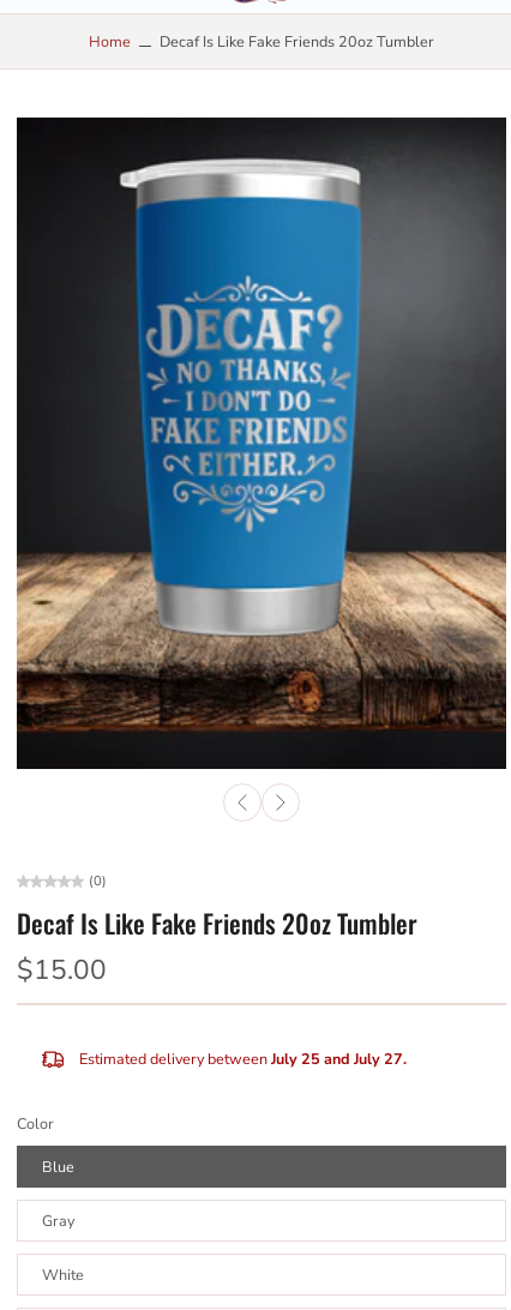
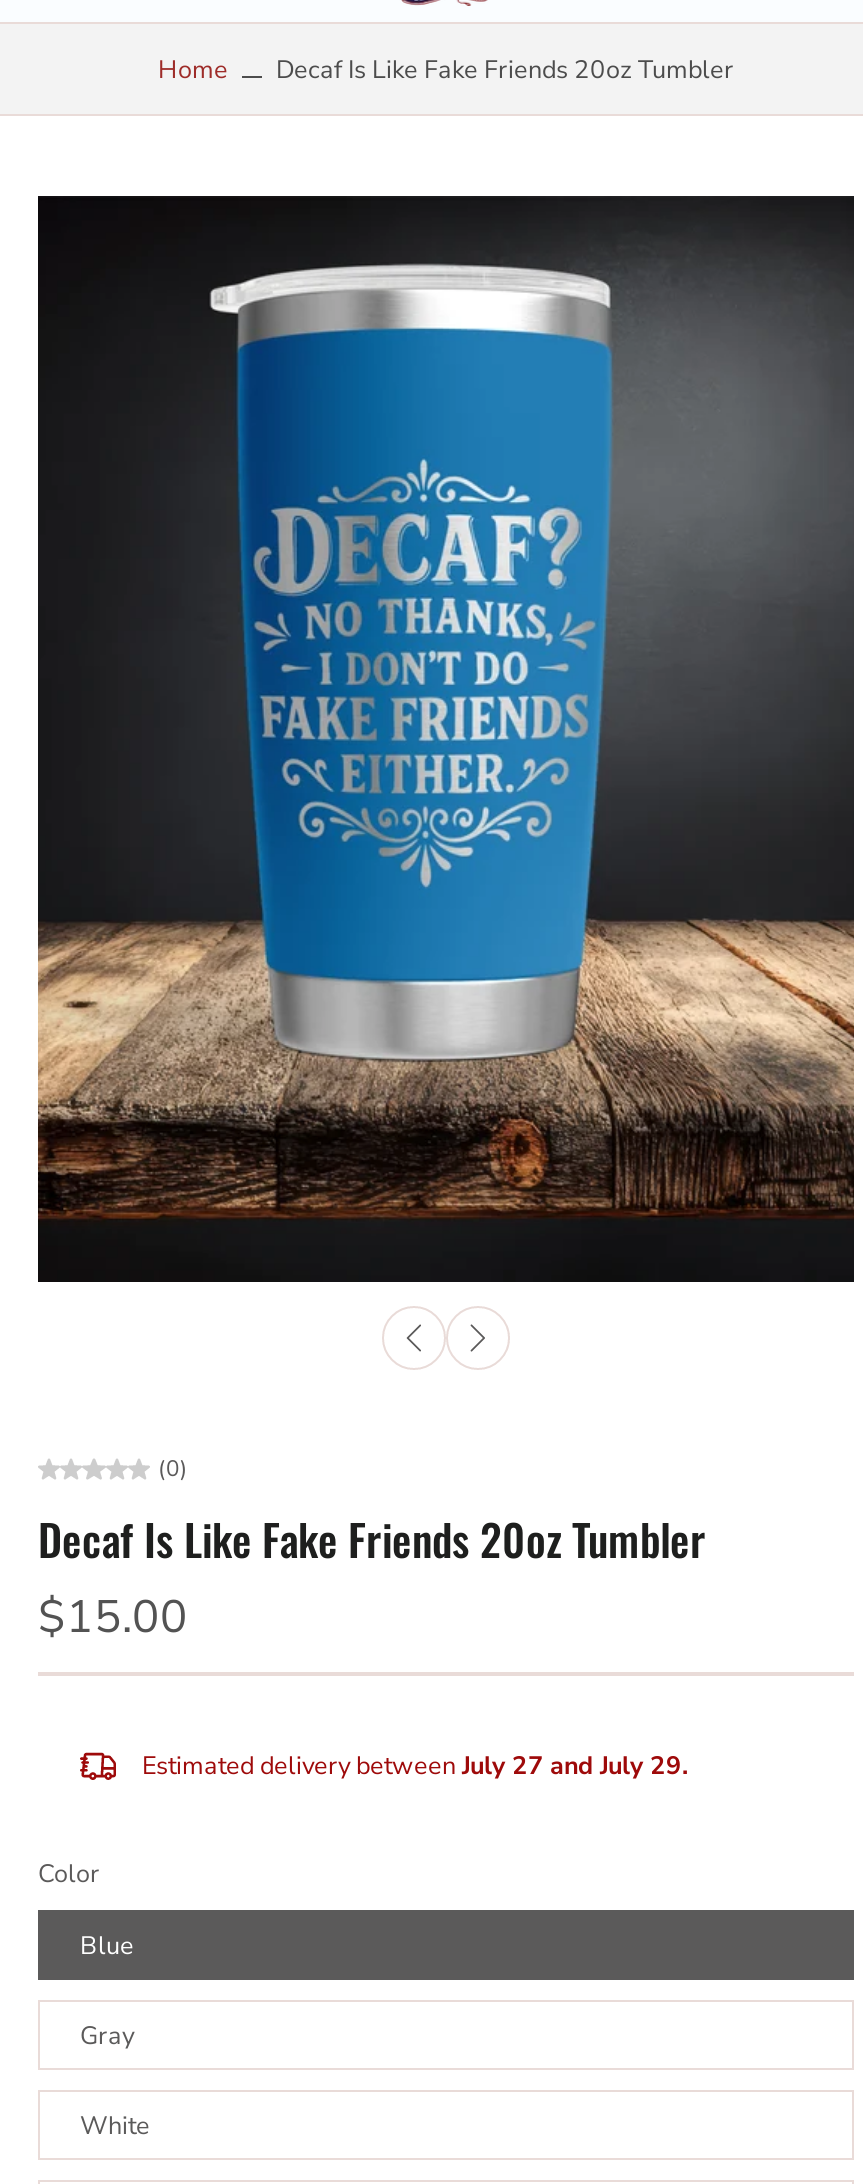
[79,1048,407,1069] Estimated delivery between July 25 and July 27. -> [142,1748,688,1782] Estimated delivery between July 27 and July 29.

